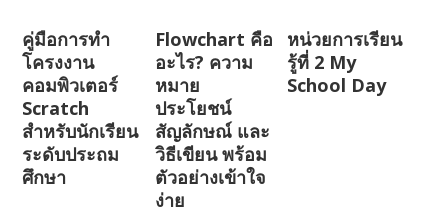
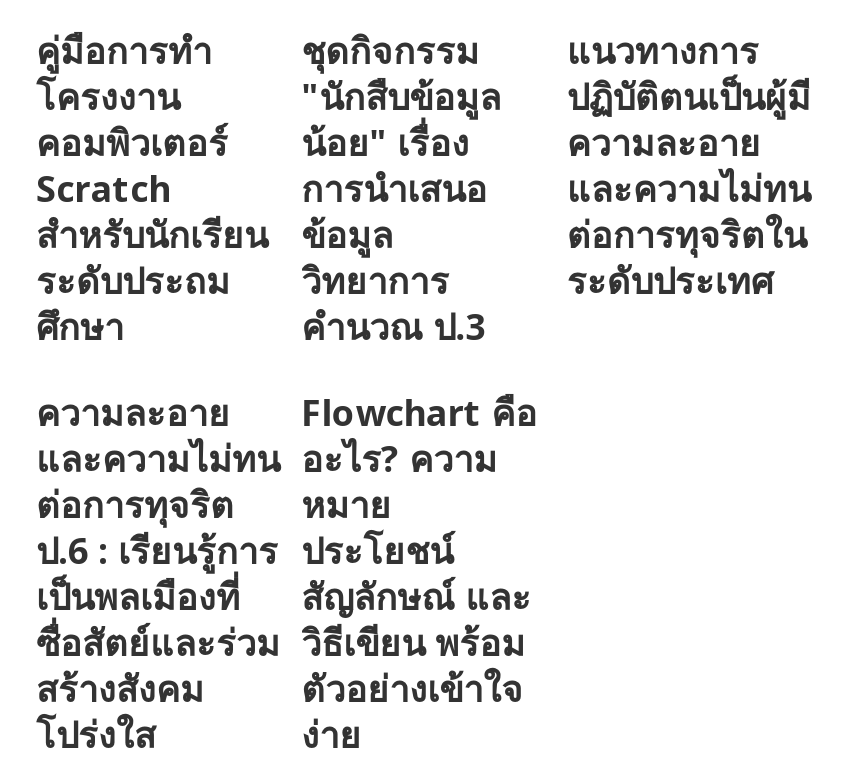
[287,27,402,97] หน่วยการเรียน | รู้ที่ 2 My | School Day -> none
none -> [36,26,811,758] แนวทางการ | ปฏิบัติตนเป็นผู้มี | ความละอาย | และความไม่ทน | ต่อการทุจริตใน | ระดับประเทศ | ความละอาย | และความไม่ทน | ต่อการทุจริต | ป.6 : เรียนรู้การ | เป็นพลเมืองที่ | ซื่อสัตย์และร่วม | สร้างสังคม | โปร่งใส
none -> [301,26,501,350] ชุดกิจกรรม | "นักสืบข้อมูล | น้อย" เรื่อง | การนำเสนอ | ข้อมูล | วิทยาการ | คำนวณ ป.3

